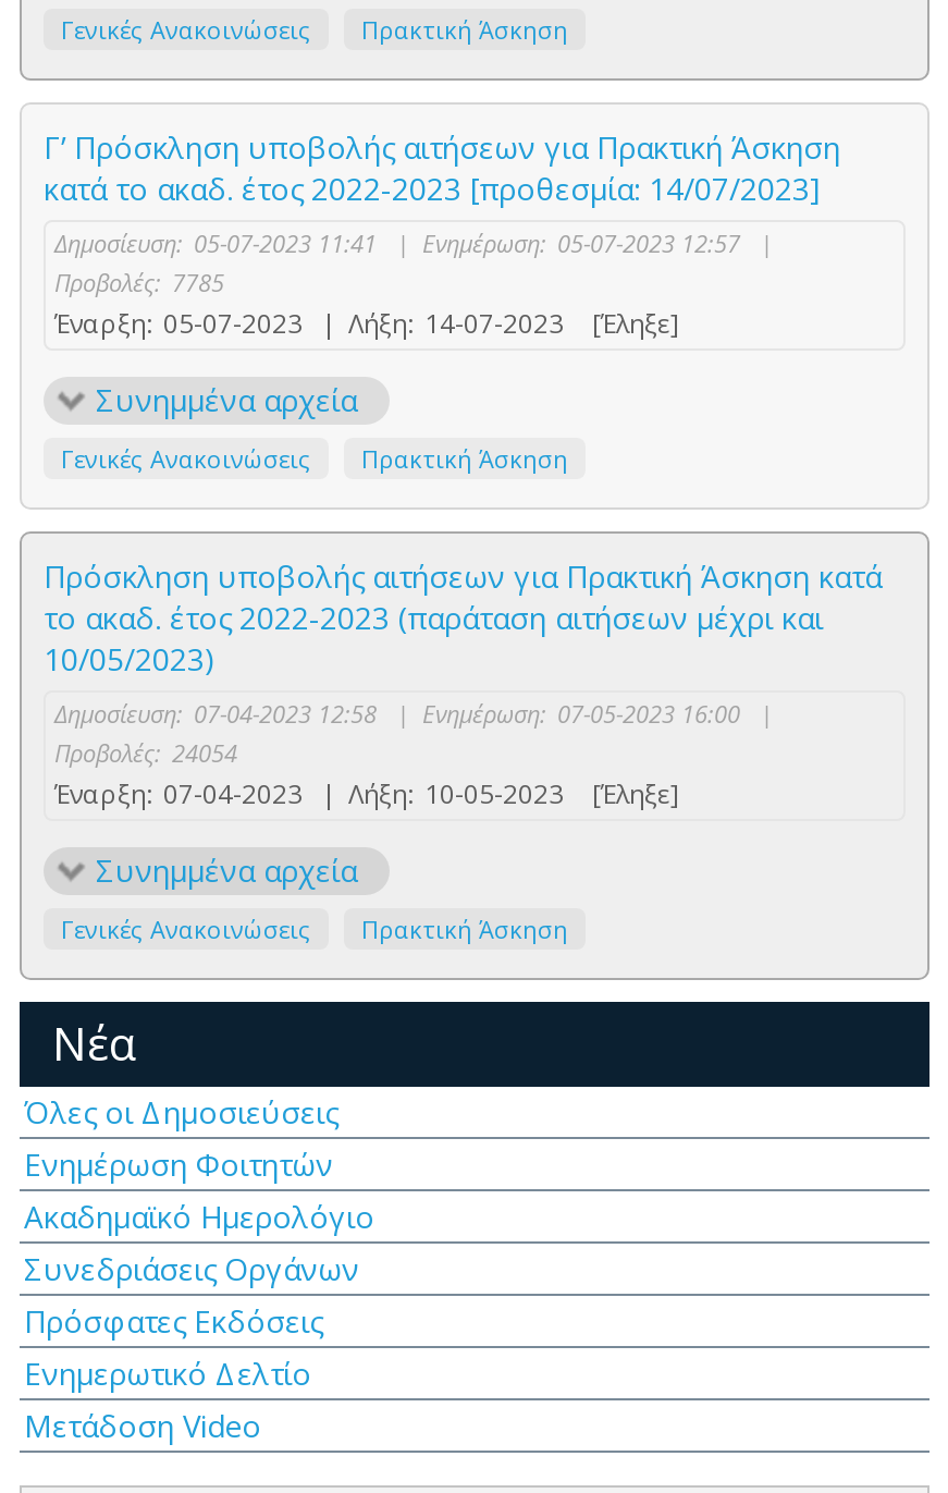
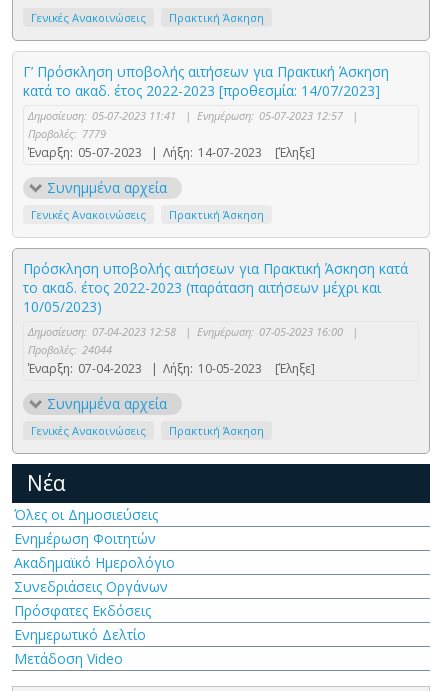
[54,266,224,299] Προβολές: 7785 -> [28,126,106,141] Προβολές: 7779
[54,737,237,769] Προβολές: 24054 -> [28,342,112,357] Προβολές: 24044

